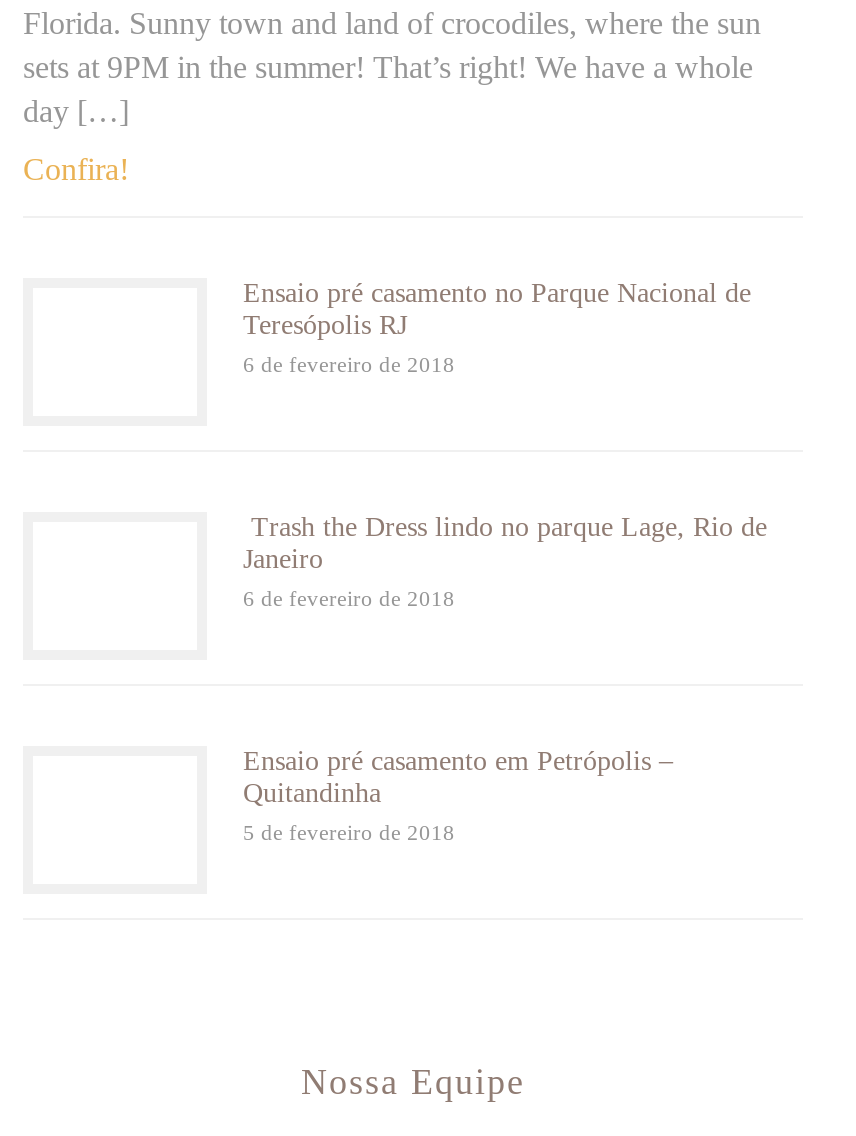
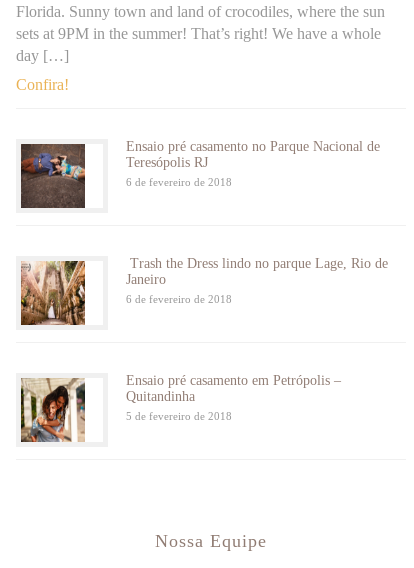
none -> [20,143,86,209] [image]
none -> [20,260,86,326] [image]
none -> [20,377,86,443] [image]

